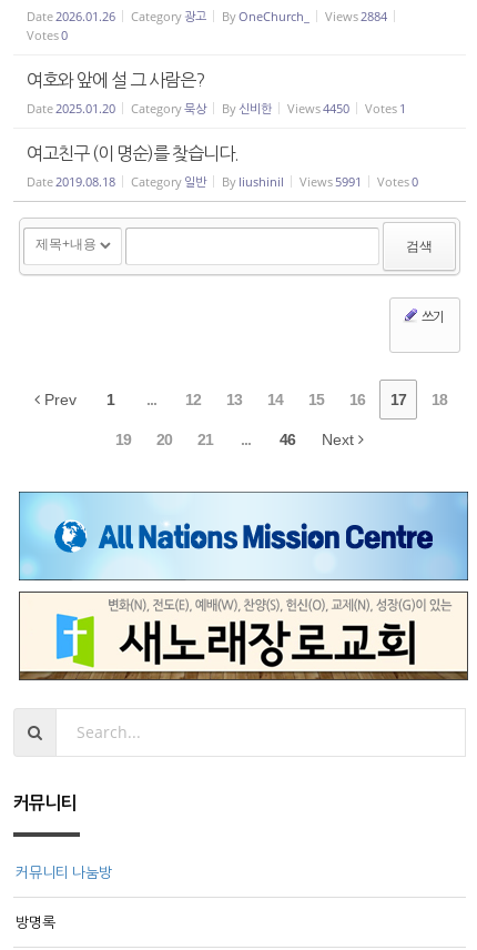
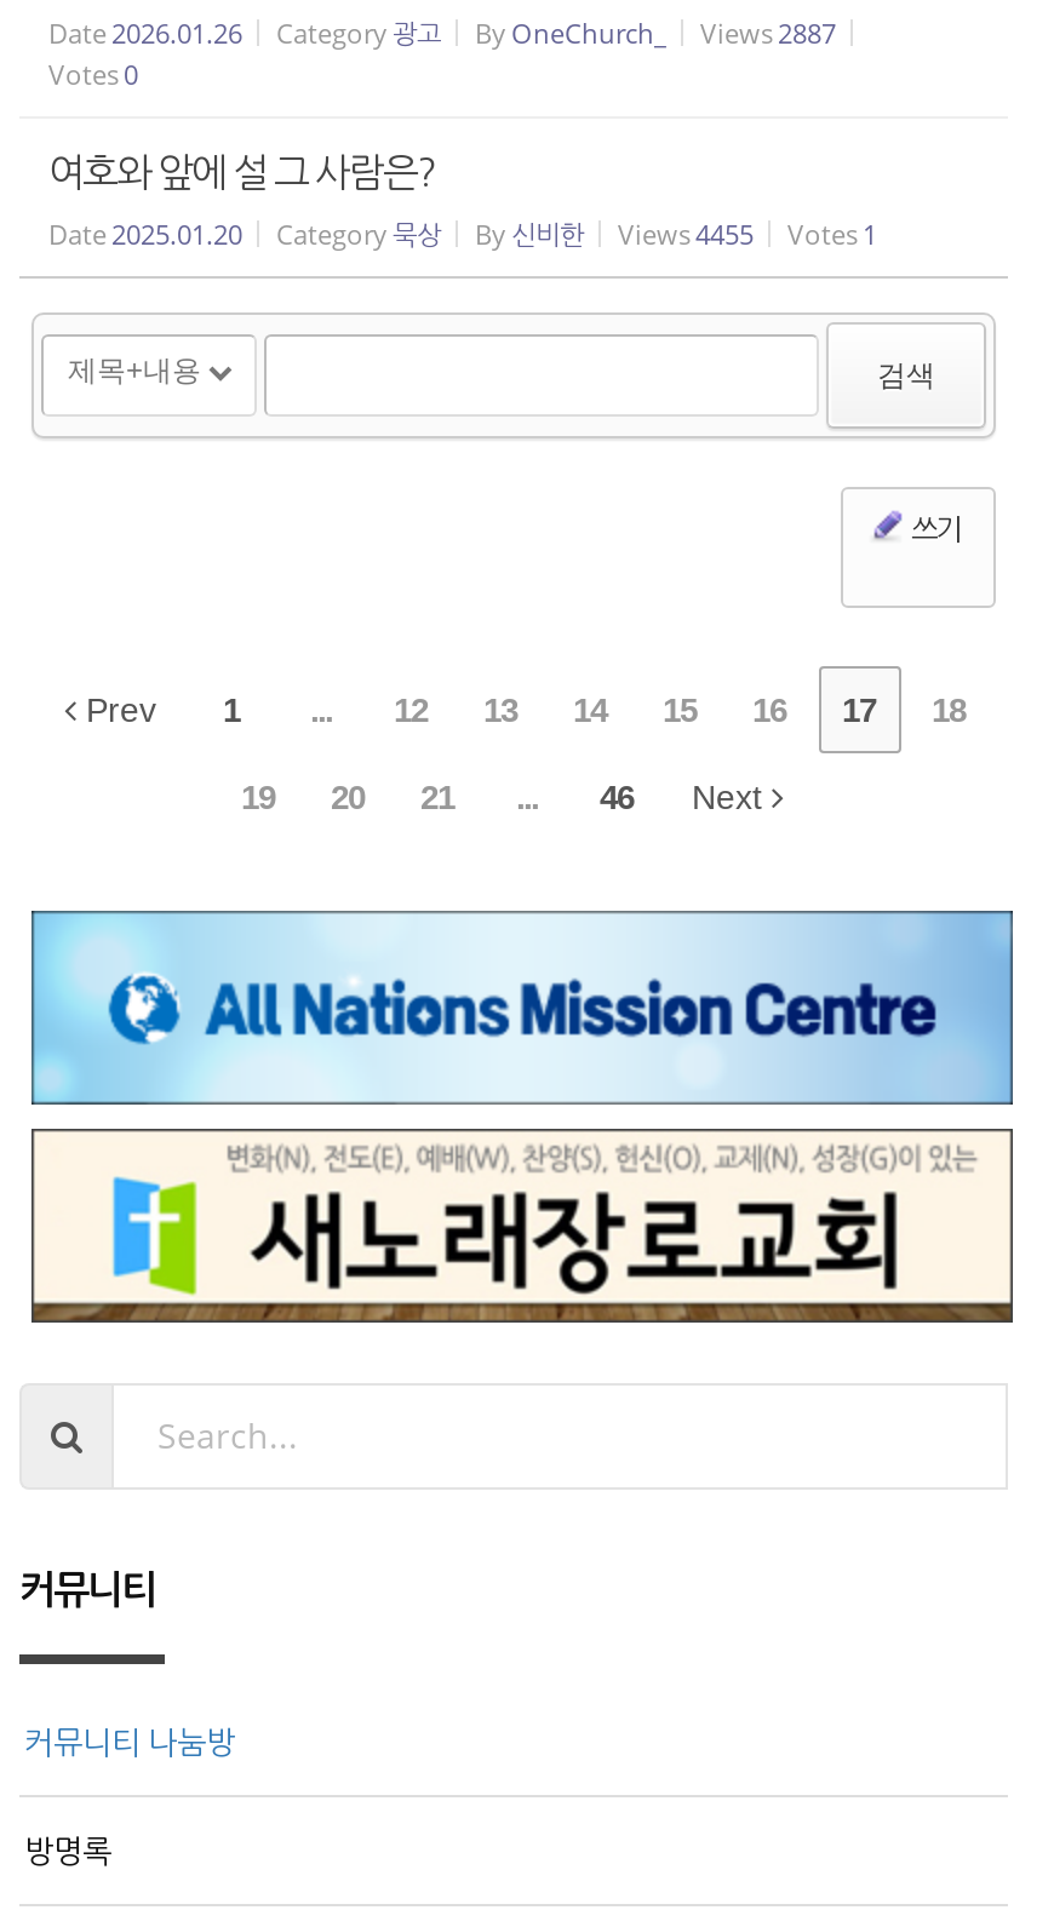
[27,8,387,24] Date 2026.01.26 Category 광고 By OneChurch_ Views 2884 -> [48,14,836,50] Date 2026.01.26 Category 광고 By OneChurch_ Views 2887
[27,100,406,116] Date 2025.01.20 Category 묵상 By 신비한 Views 4450 Votes 1 -> [48,215,877,251] Date 2025.01.20 Category 묵상 By 신비한 Views 4455 Votes 1
[27,144,418,190] 여고친구 (이 명순)를 찾습니다. | Date 2019.08.18 | Category 일반 | By liushinil | Views 5991 | Votes 0 -> none

